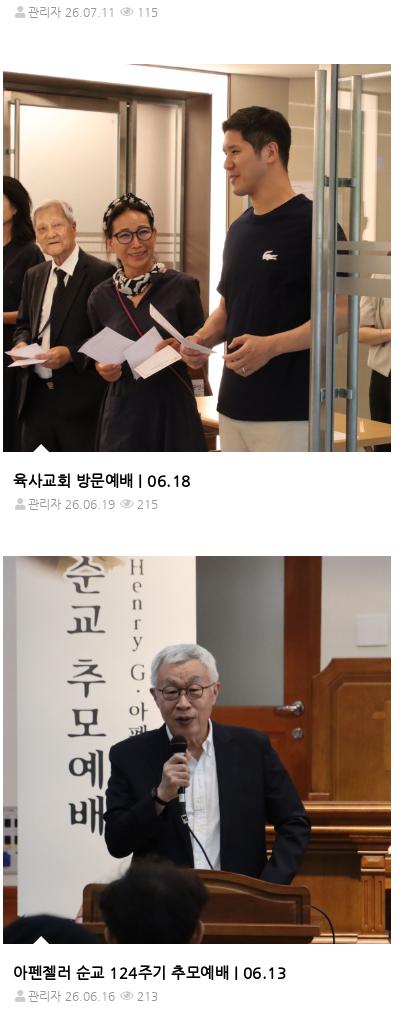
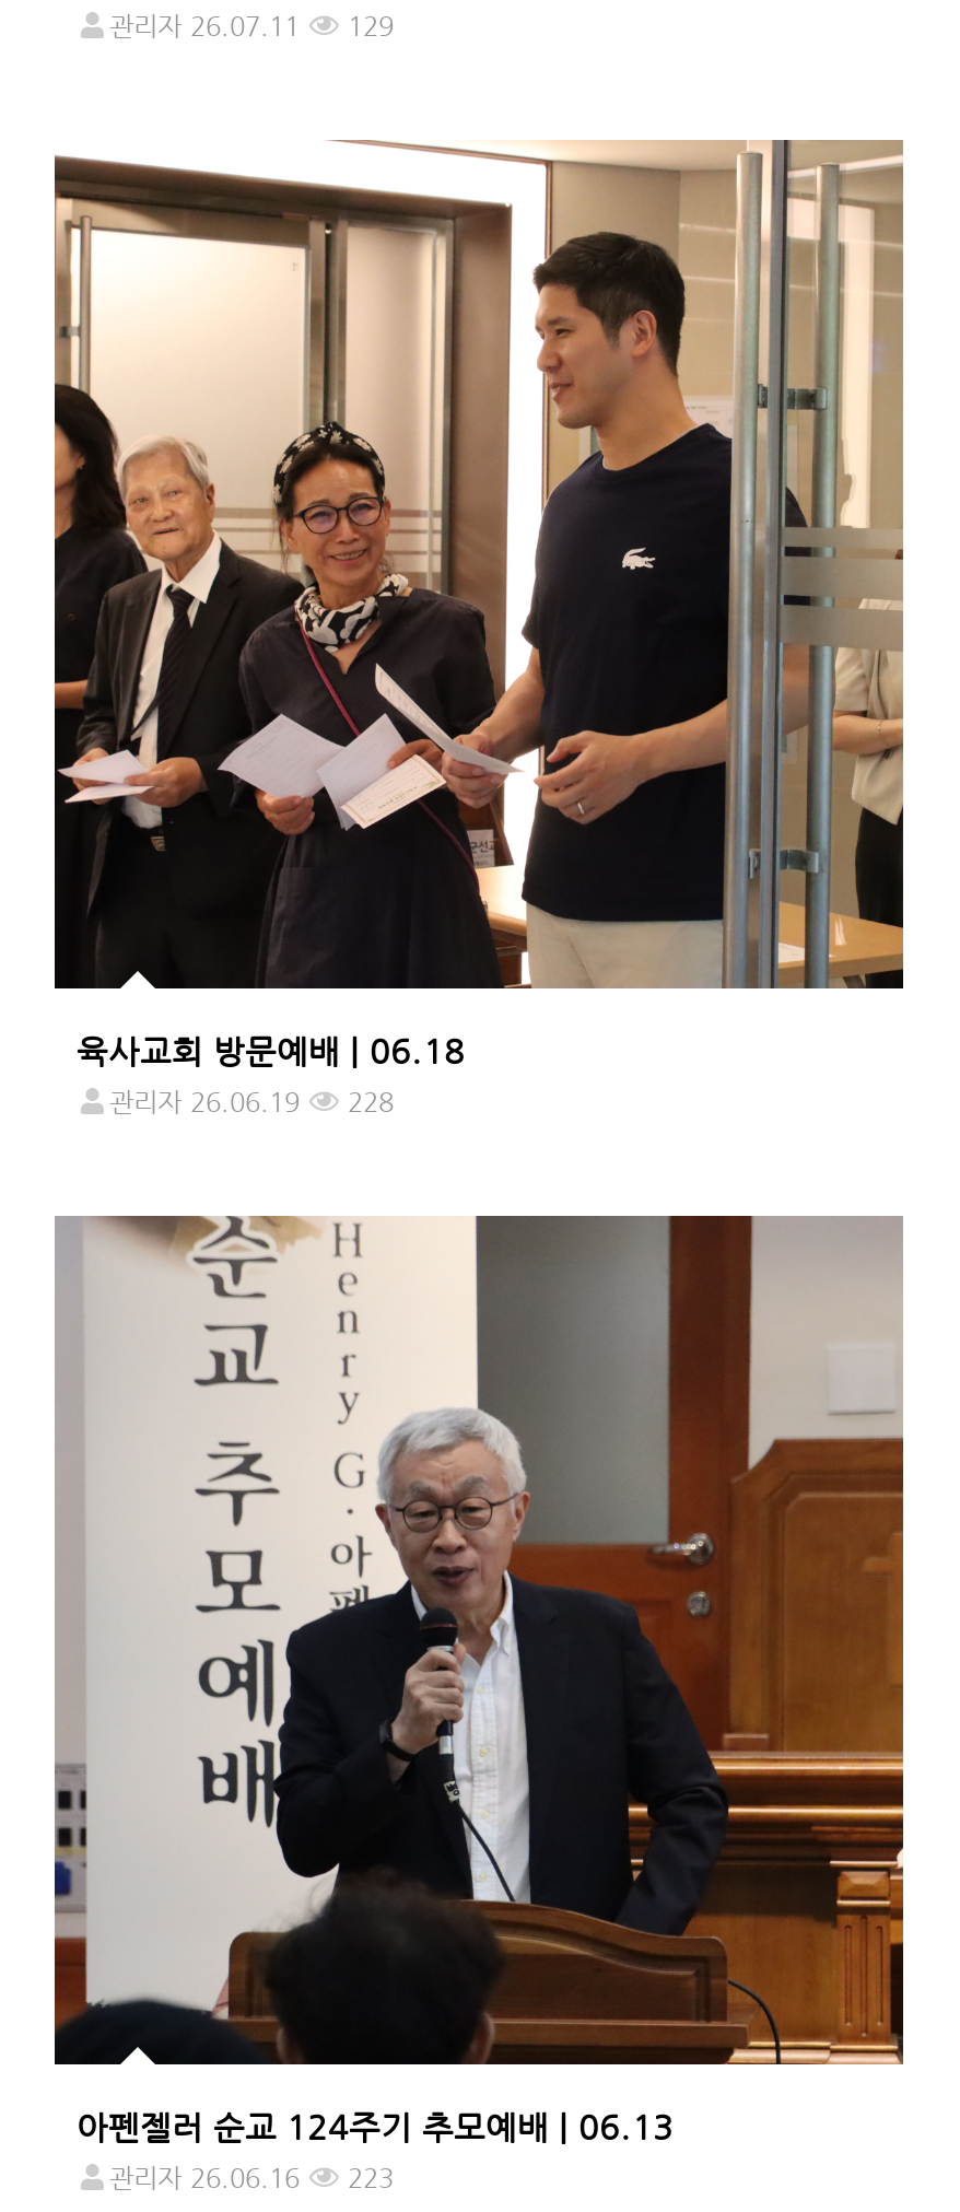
[28,4,158,18] 관리자 26.07.11 115 -> [109,10,394,40] 관리자 26.07.11 129
[28,496,158,510] 관리자 26.06.19 215 -> [109,1086,394,1116] 관리자 26.06.19 228
[28,988,158,1002] 관리자 26.06.16 213 -> [109,2162,394,2192] 관리자 26.06.16 223

